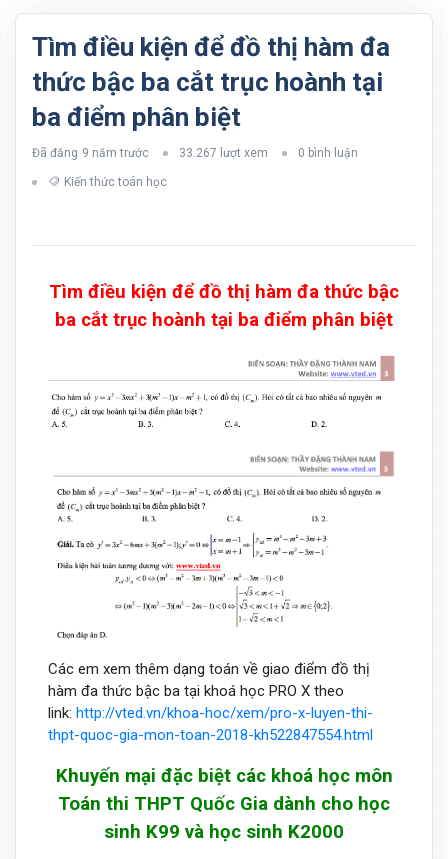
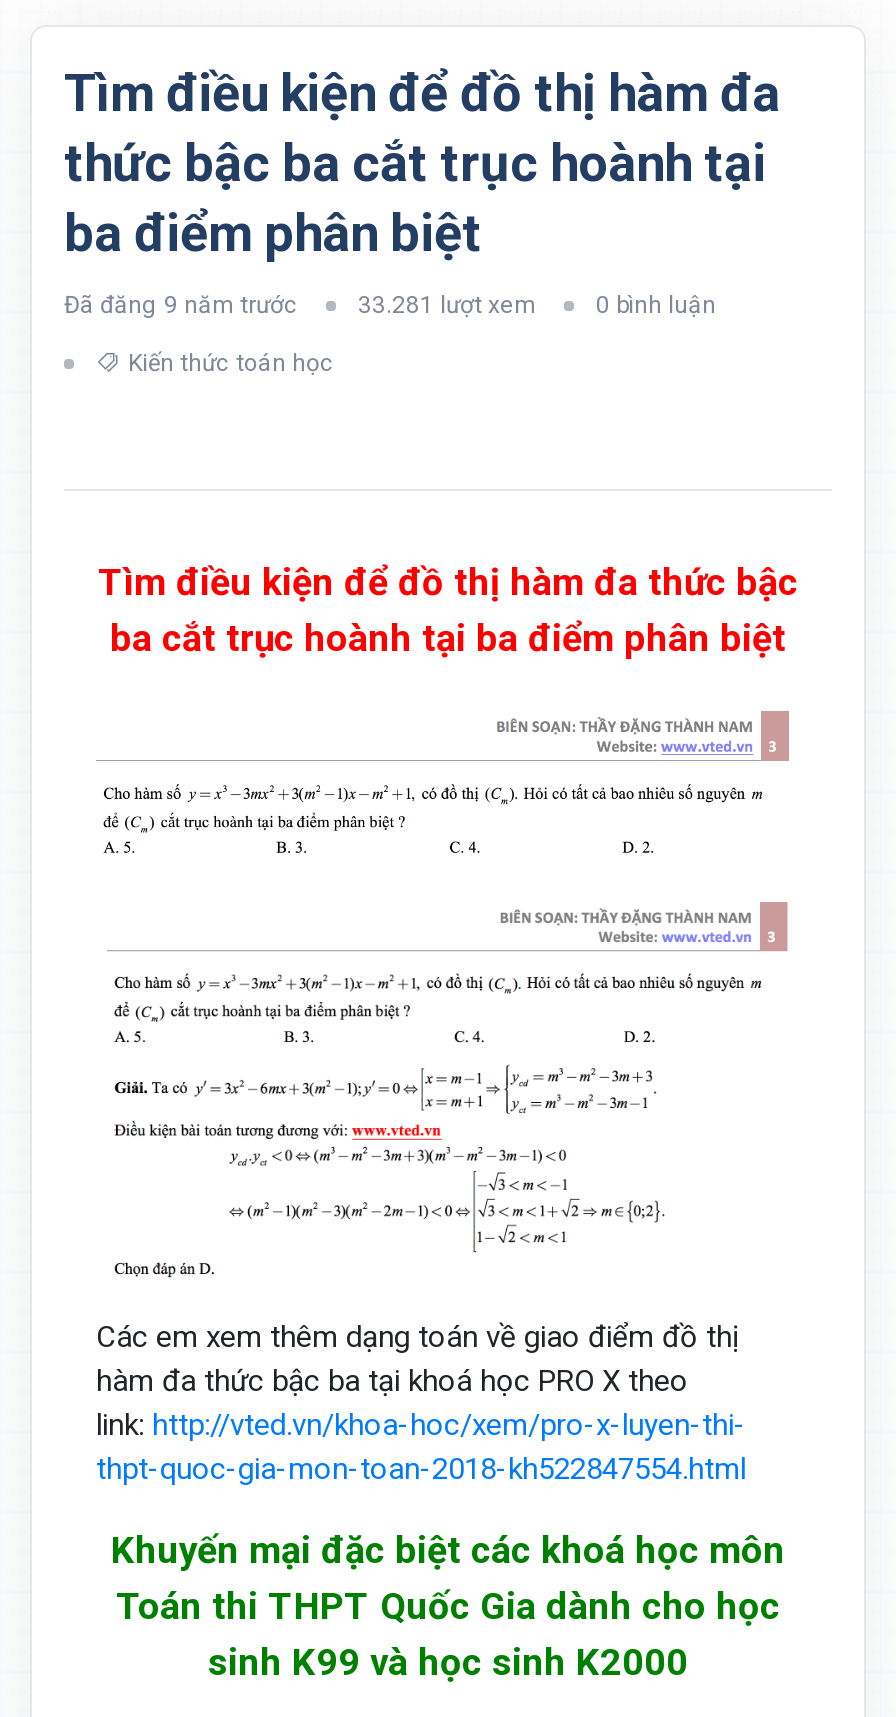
[179,146,268,160] 33.267 lượt xem -> [358,291,536,319] 33.281 lượt xem

